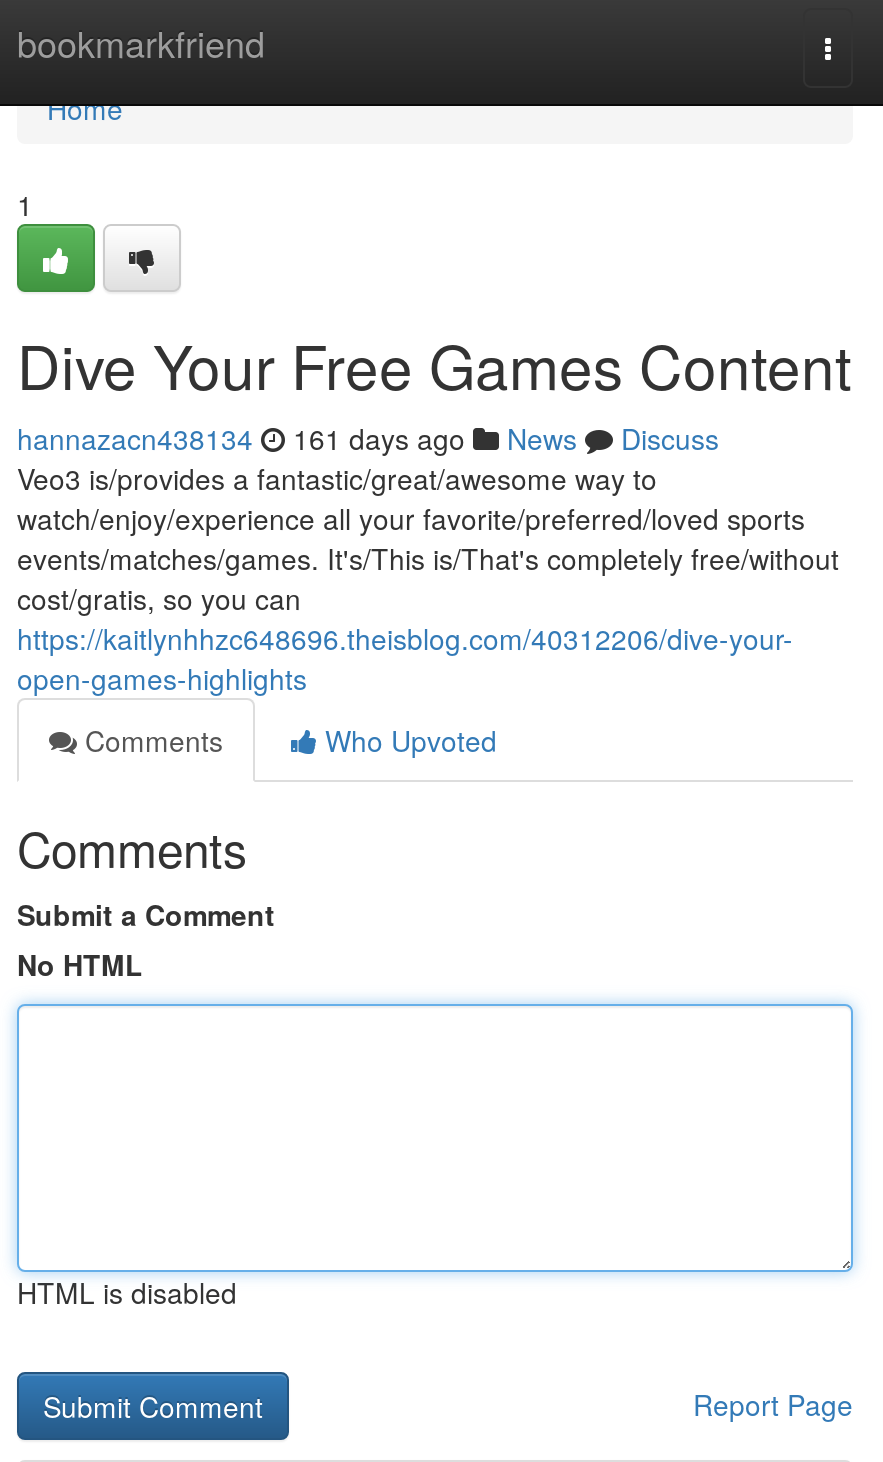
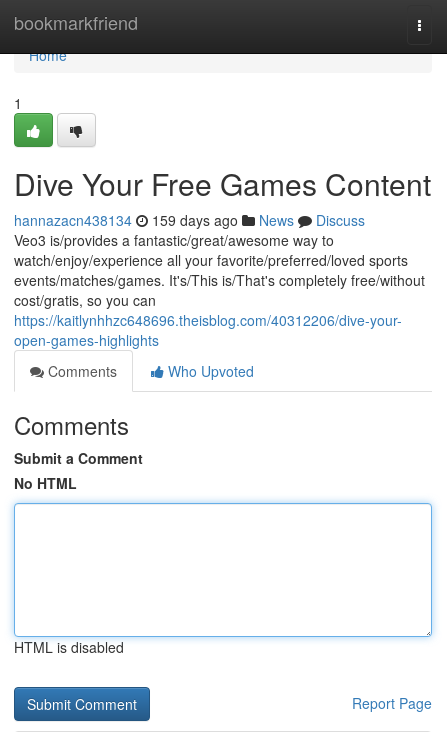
[17,418,719,458] hannazacn438134 161 days ago News Discuss -> [14,210,365,230] hannazacn438134 159 days ago News Discuss

